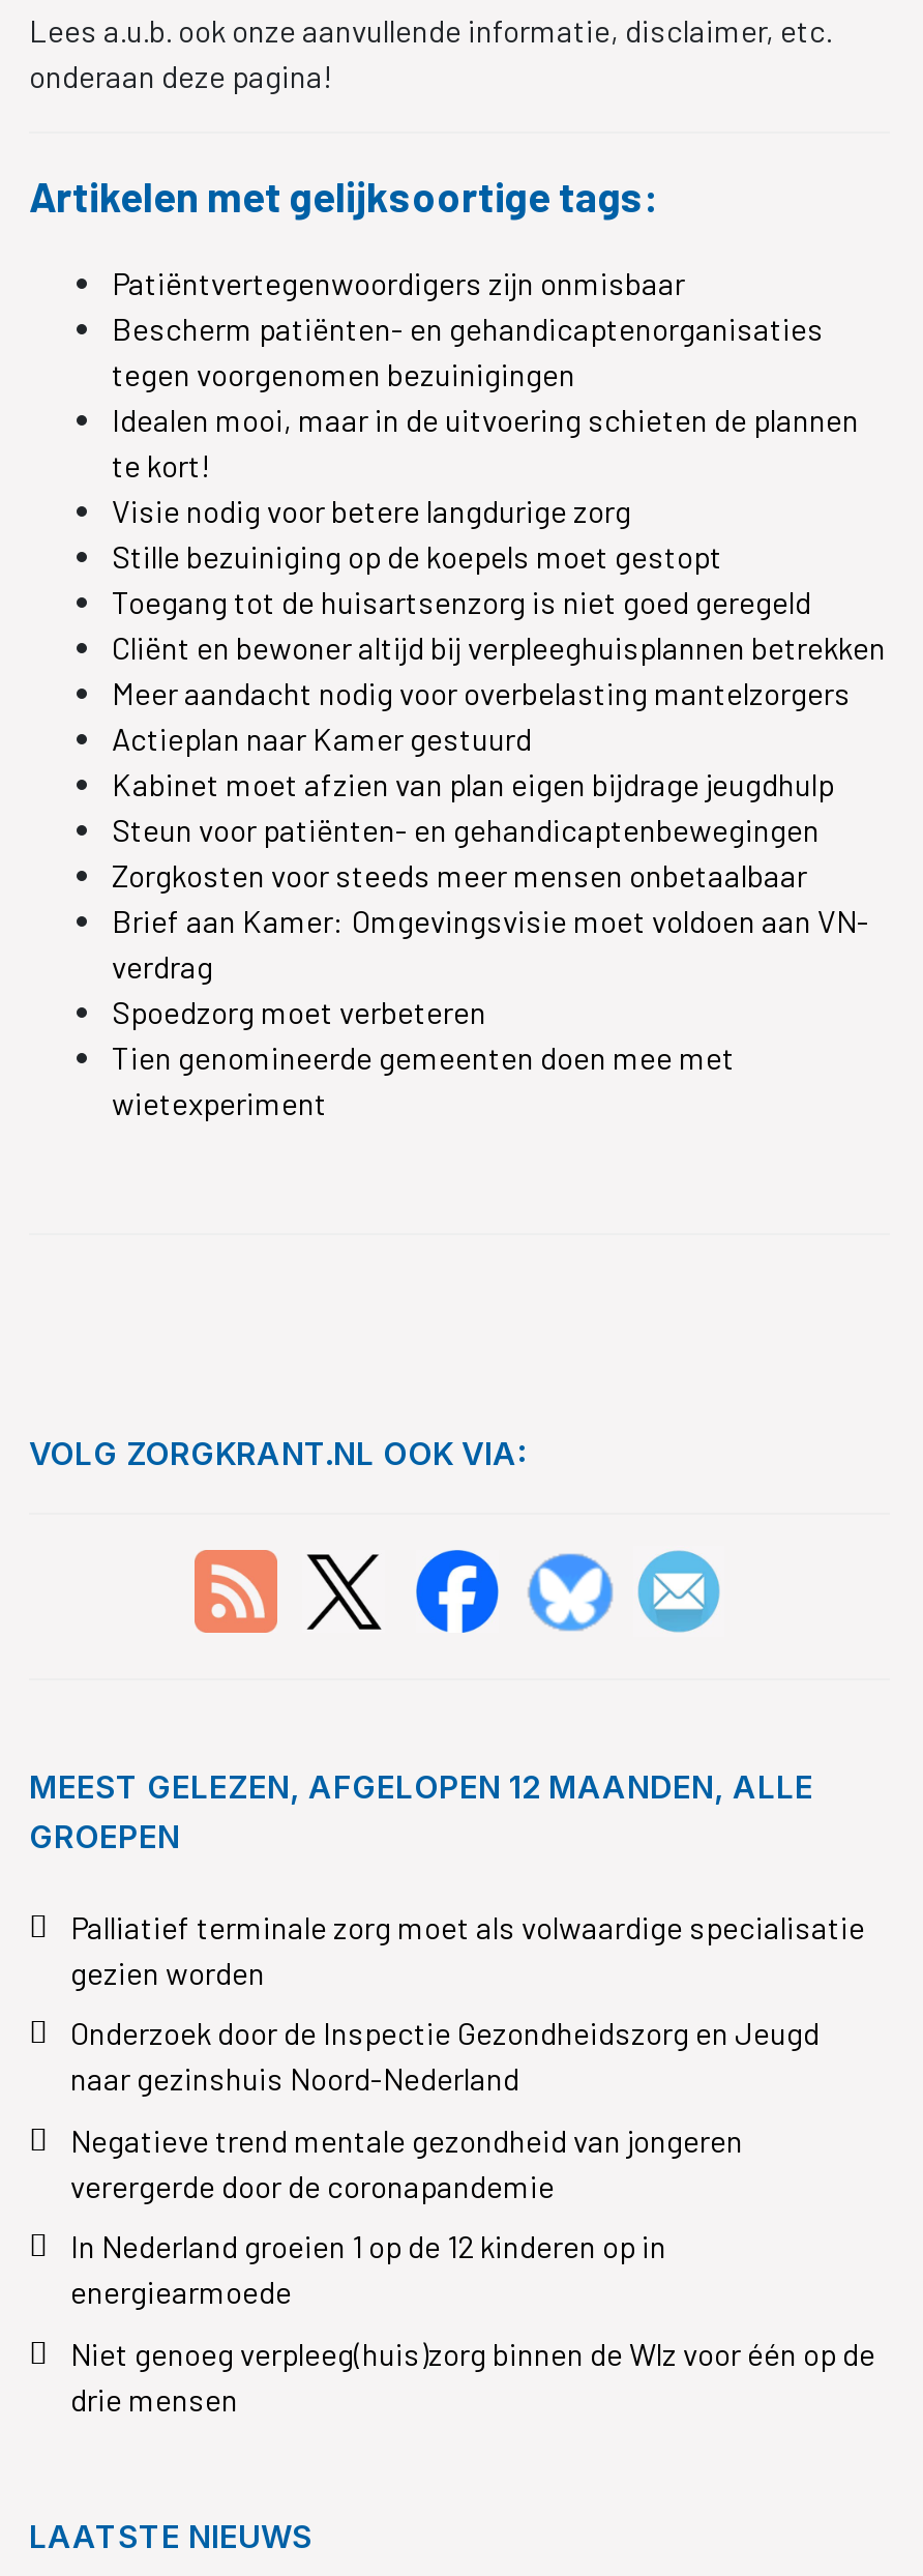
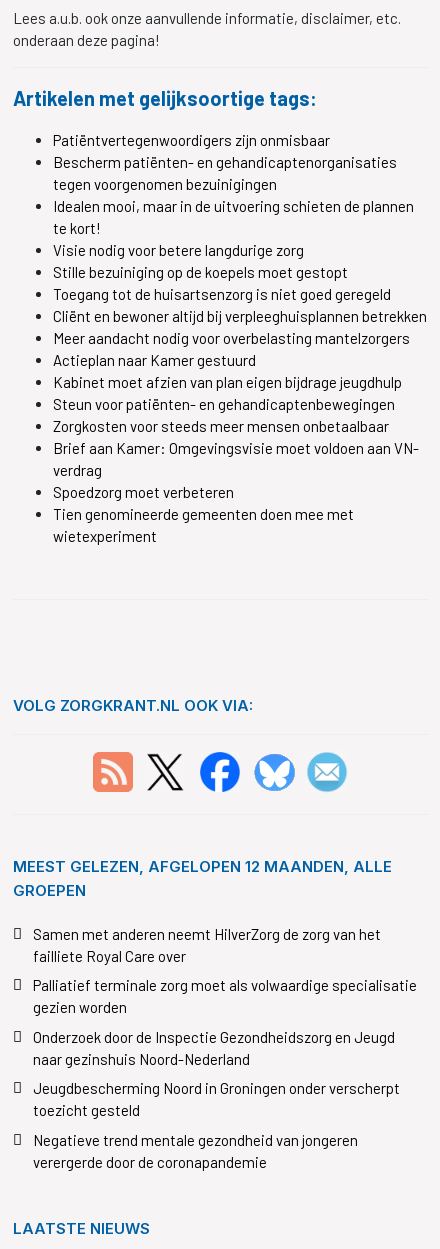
none -> [33,925,381,965] Samen met anderen neemt HilverZorg de zorg van het | failliete Royal Care over
moved [70,1908,865,2097] -> [33,976,417,1068]: Palliatief terminale zorg moet als volwaardige specialisatie | gezien worden | Onderzoek door de Inspectie Gezondheidszorg en Jeugd | naar gezinshuis Noord-Nederland
none -> [33,1079,400,1119] Jeugdbescherming Noord in Groningen onder verscherpt | toezicht gesteld
moved [70,2121,743,2204] -> [33,1131,358,1171]: Negatieve trend mentale gezondheid van jongeren | verergerde door de coronapandemie
[70,2227,875,2417] In Nederland groeien 1 op de 12 kinderen op in | energiearmoede | Niet genoeg verpleeg(huis)zorg binnen de Wlz voor één op de | drie mensen -> none

